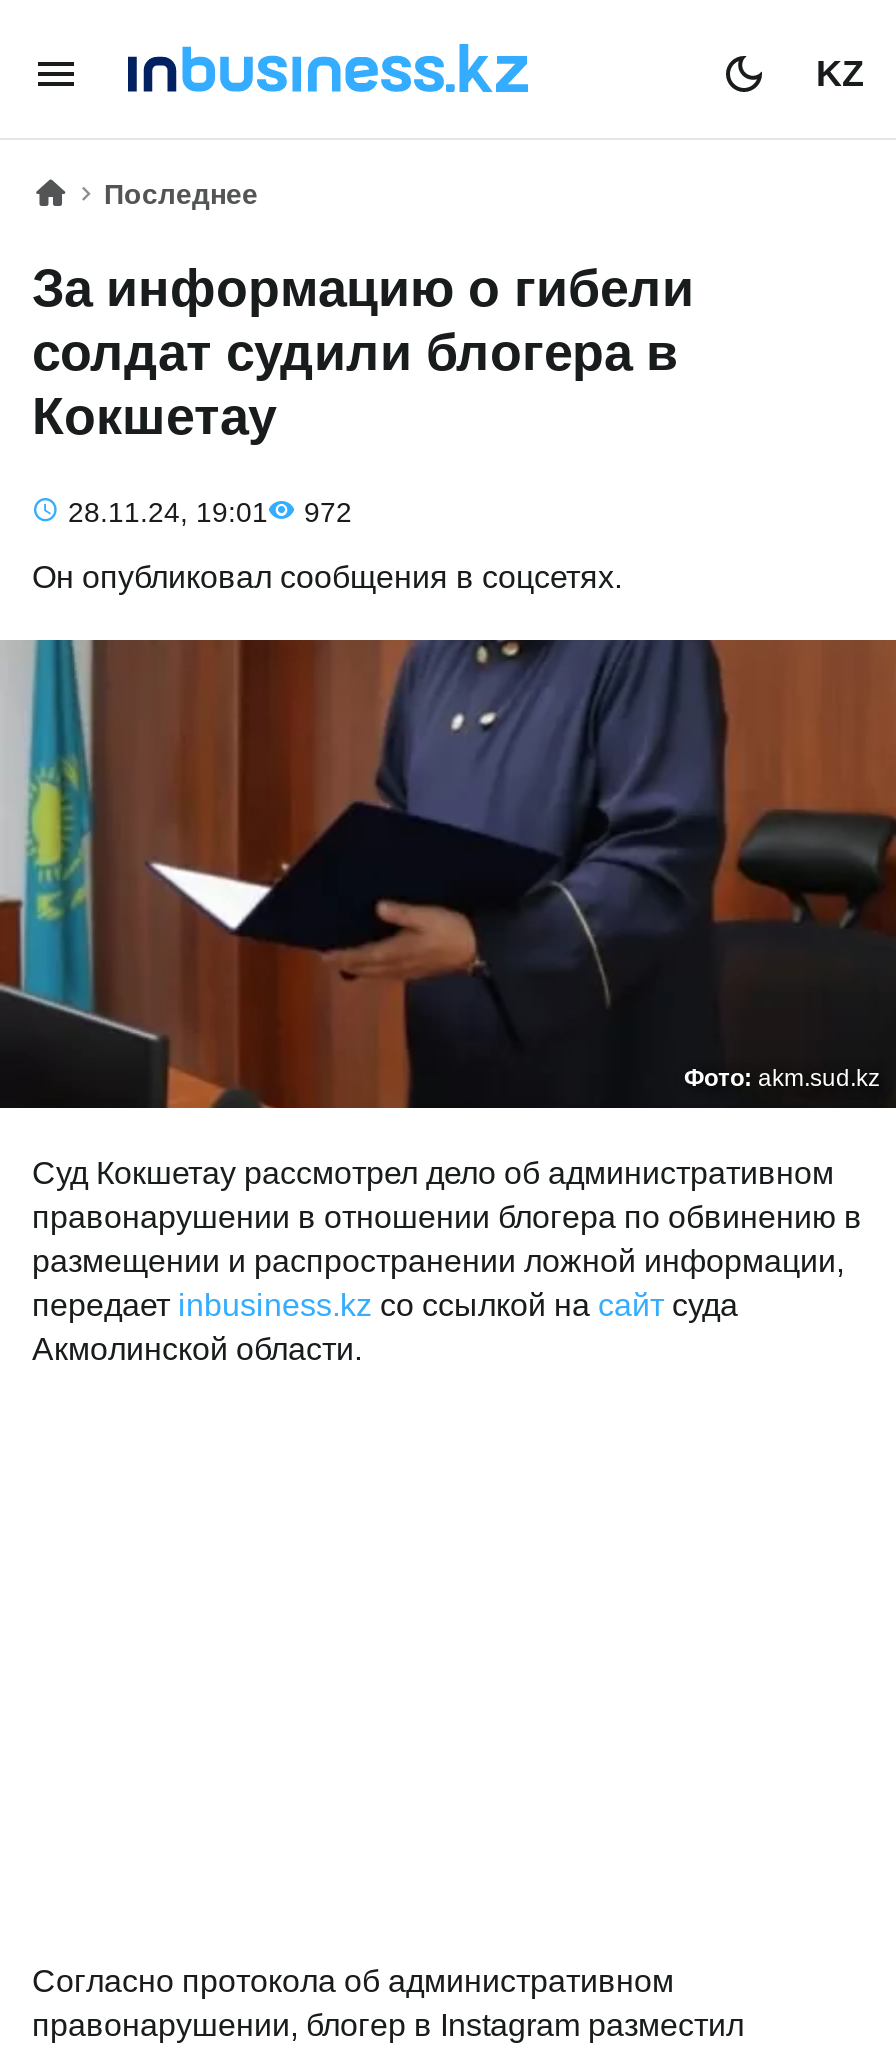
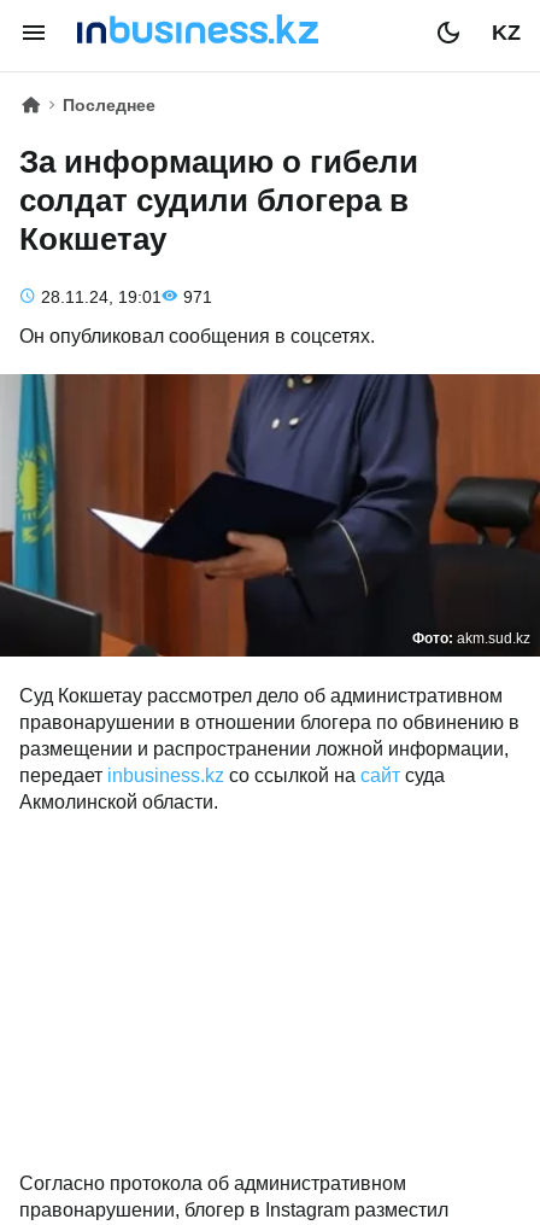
[68,496,352,528] 28.11.24, 19:01 972 -> [41,287,212,307] 28.11.24, 19:01 971

